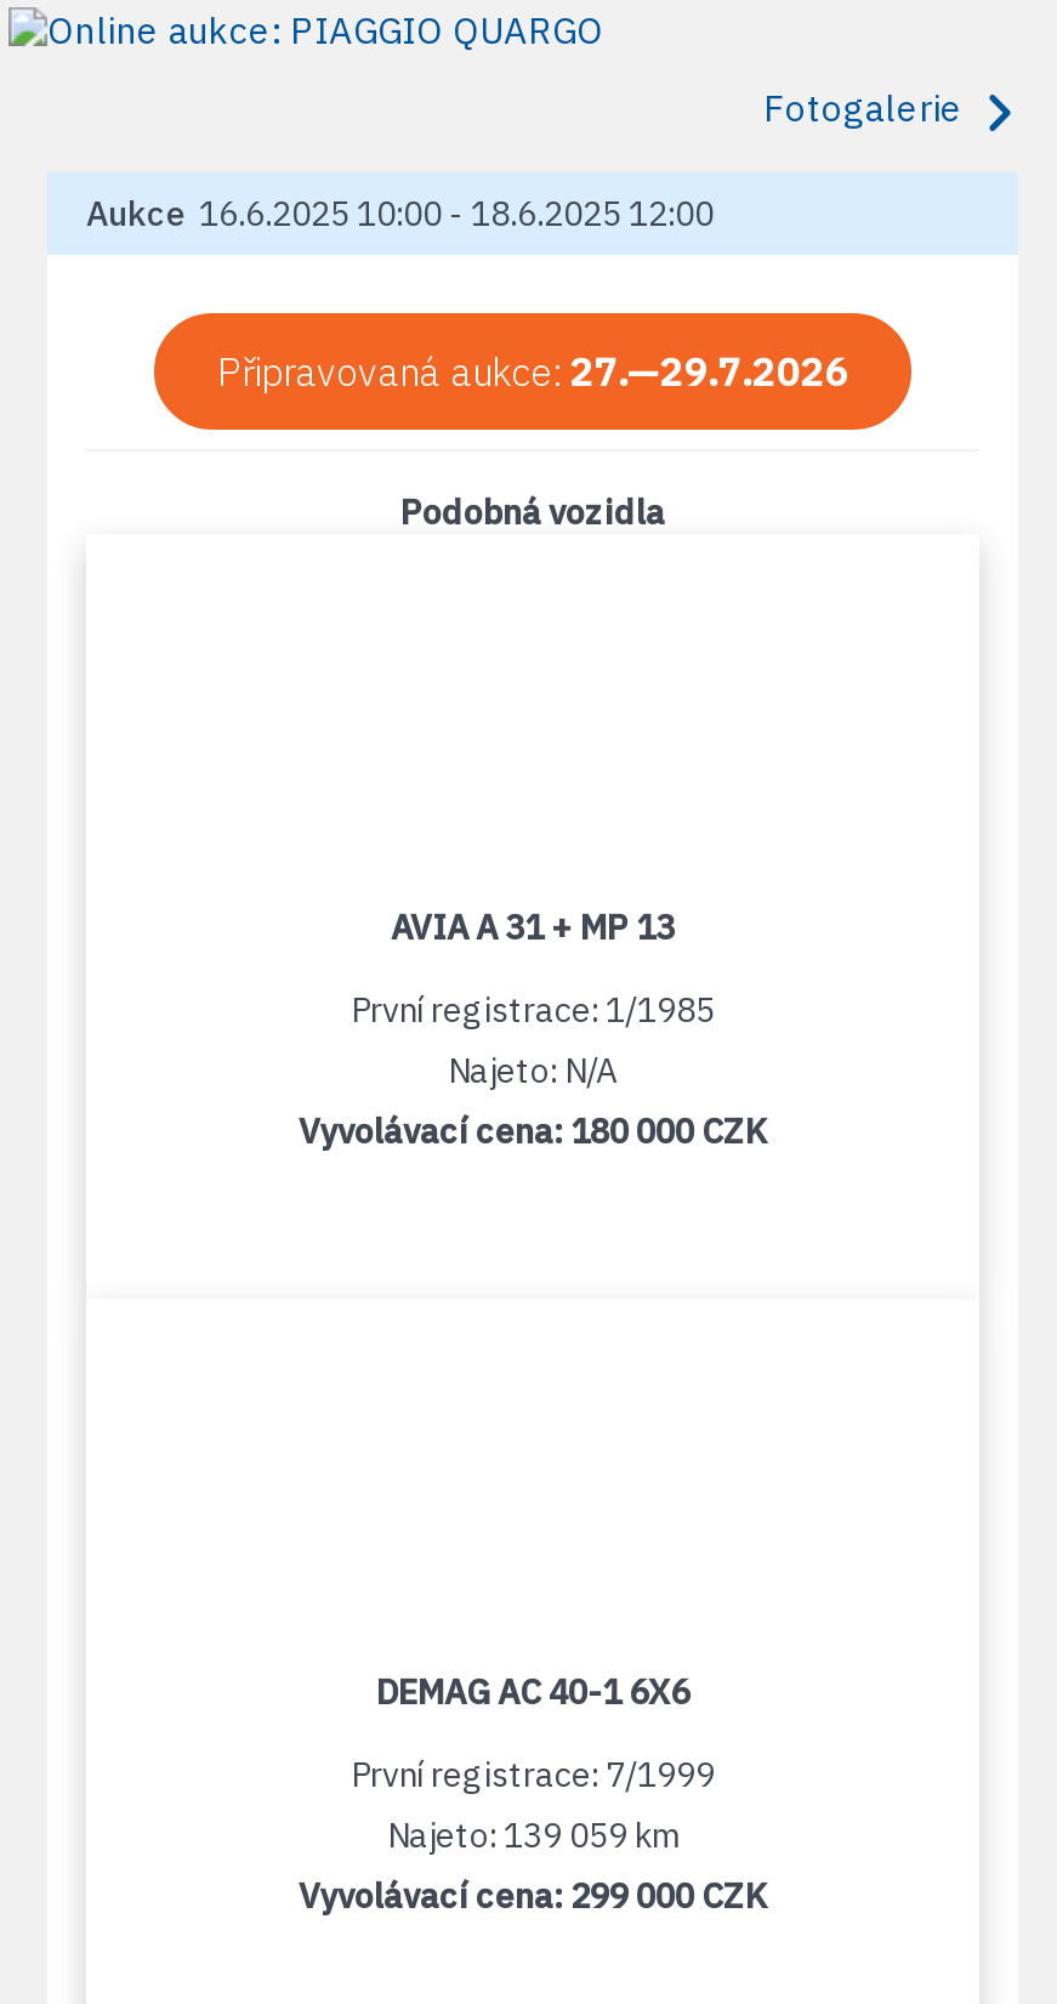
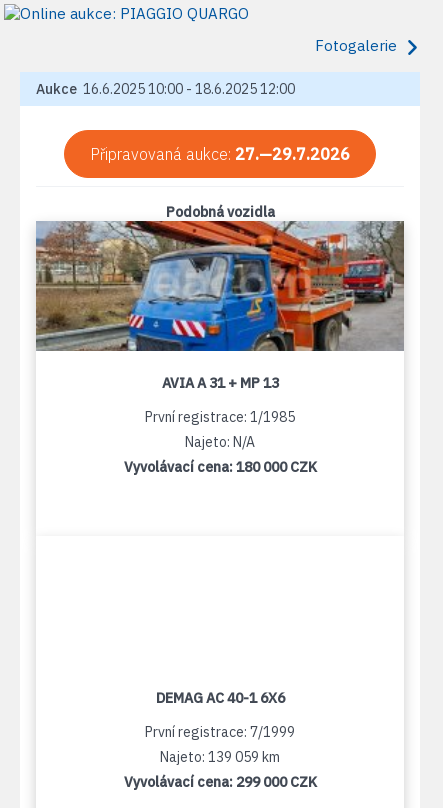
none -> [35,220,405,352] [image]

